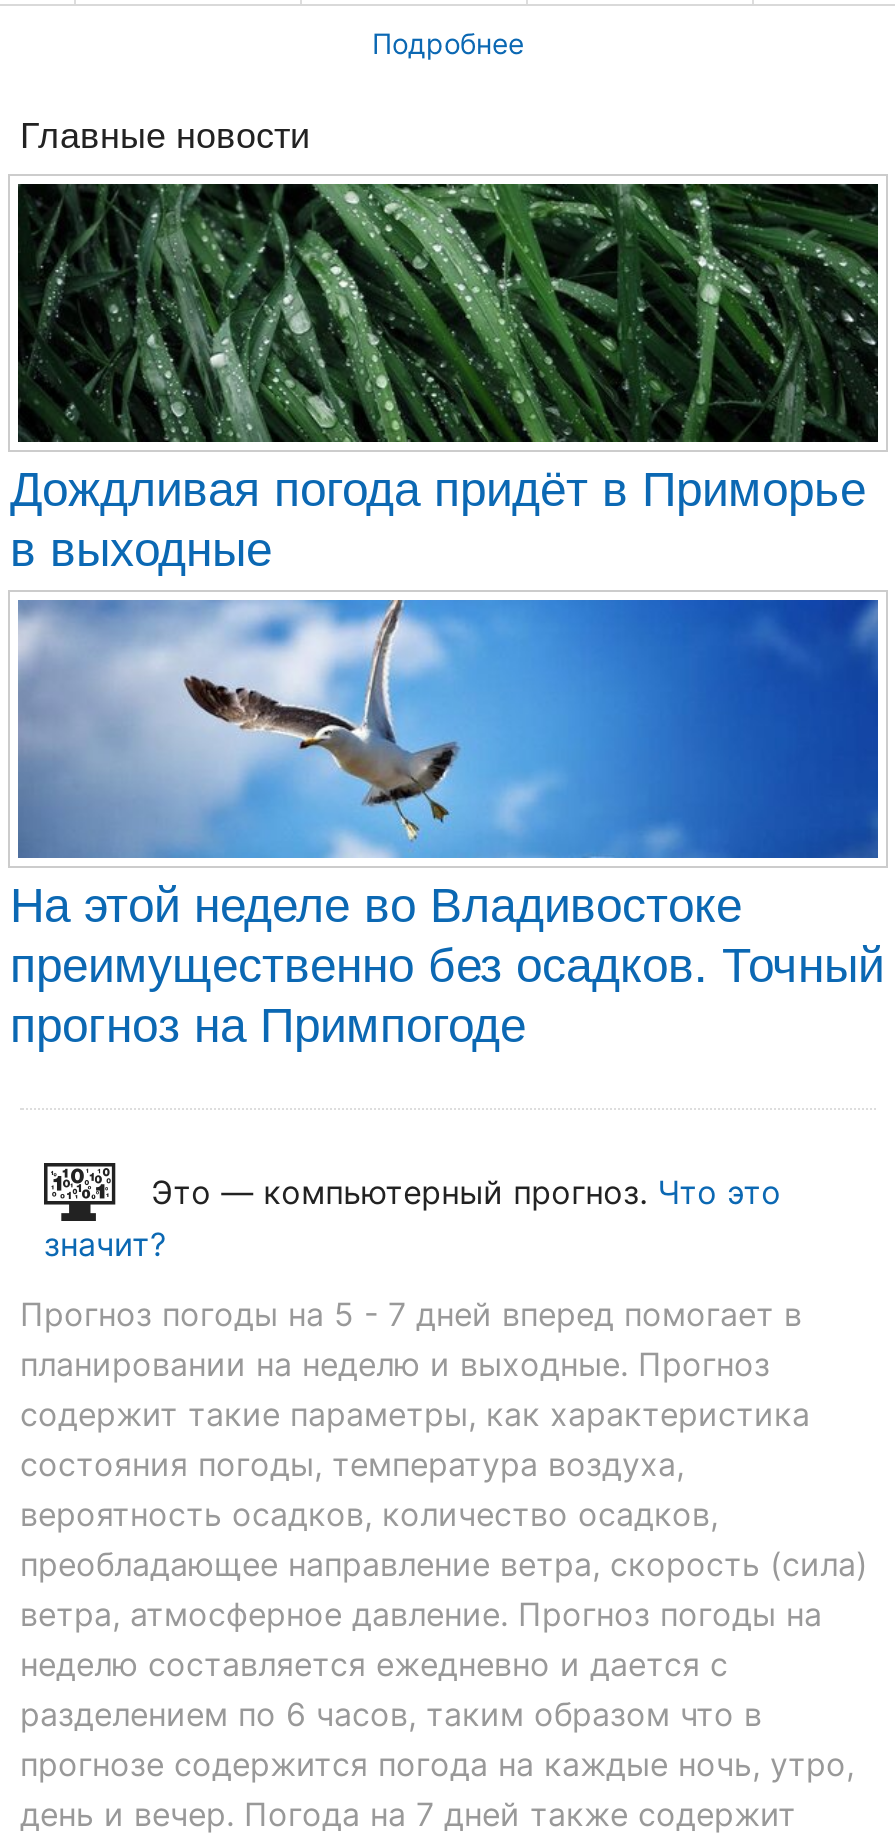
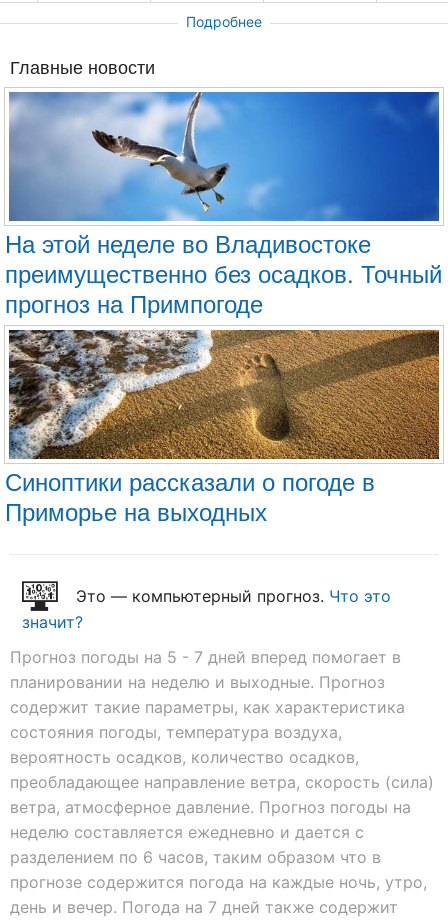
[10,182,880,580] [image] | Дождливая погода придёт в Приморье | в выходные -> none
moved [10,598,884,1057] -> [5,91,442,320]: [image] | На этой неделе во Владивостоке | преимущественно без осадков. Точный | прогноз на Примпогоде
none -> [5,329,440,528] [image] | Синоптики рассказали о погоде в | Приморье на выходных

